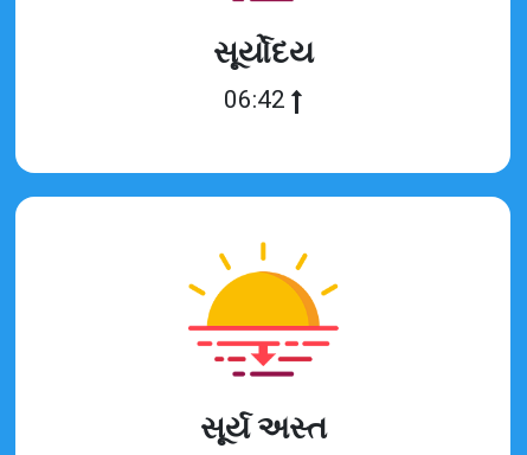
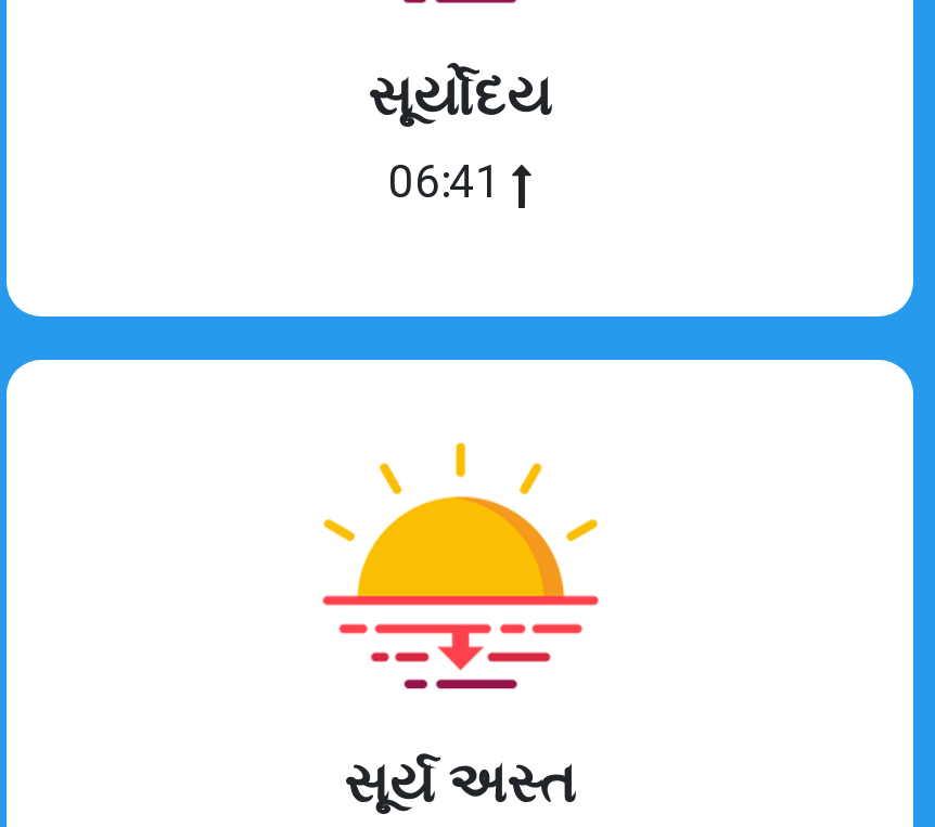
[224,86,291,114] 06:42 -> [388,157,512,209] 06:41

